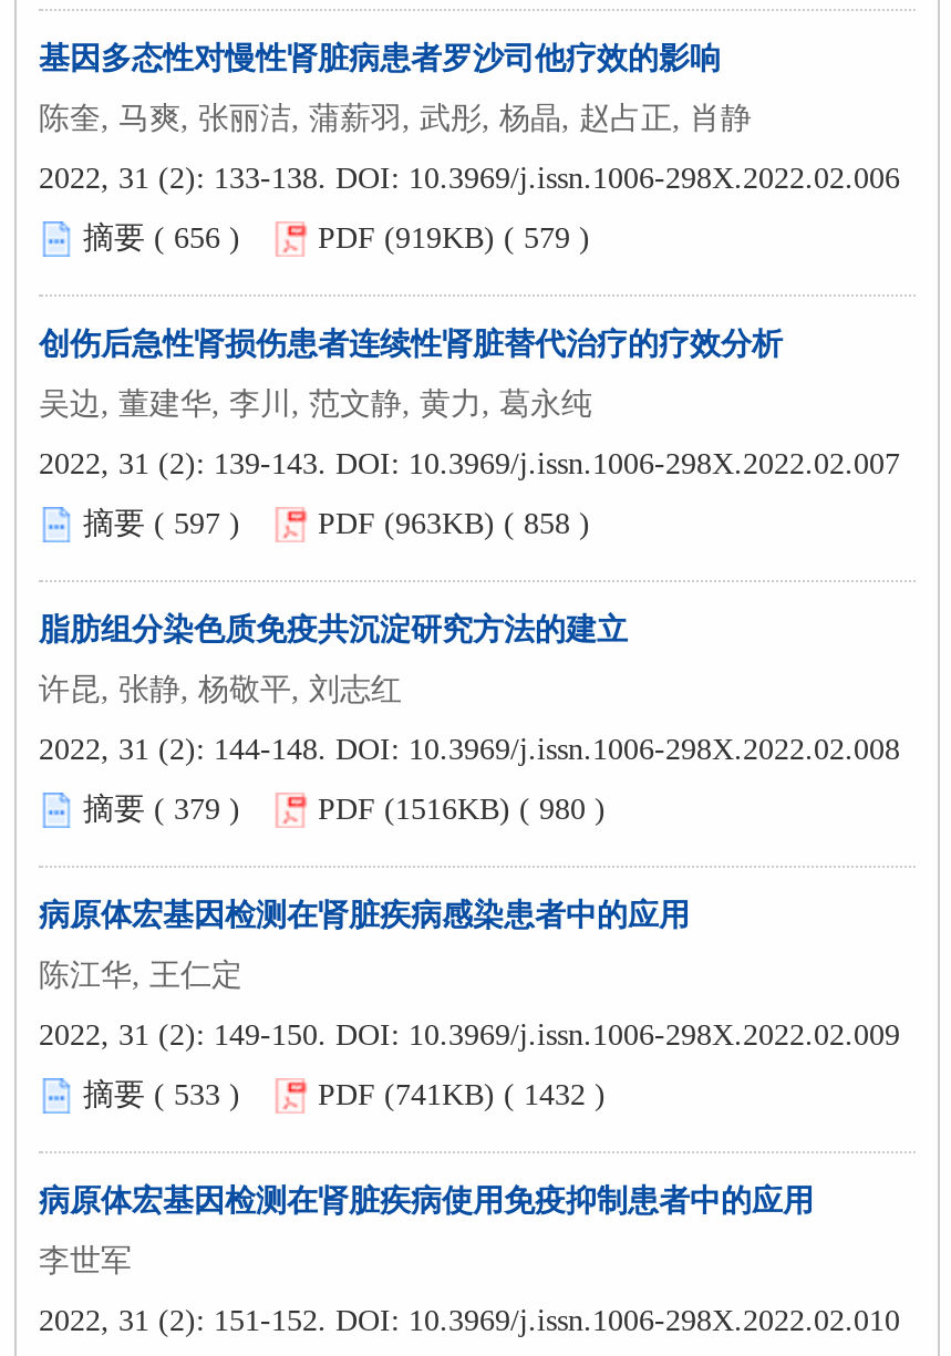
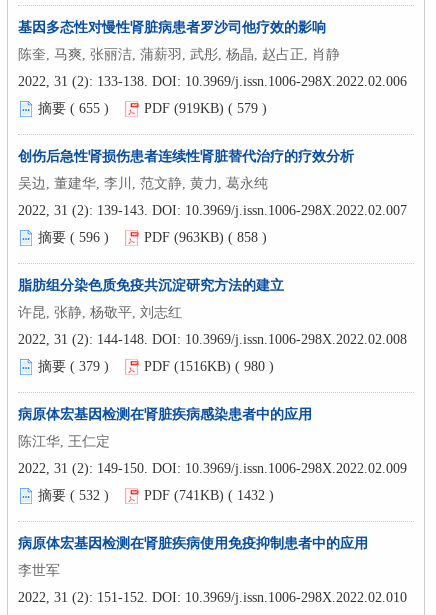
[83,222,240,256] 摘要 (656) -> [38,101,109,116] 摘要 (655)
[83,508,240,541] 摘要 (597) -> [38,230,109,245] 摘要 (596)
[83,1079,240,1112] 摘要 (533) -> [38,488,109,503] 摘要 (532)

